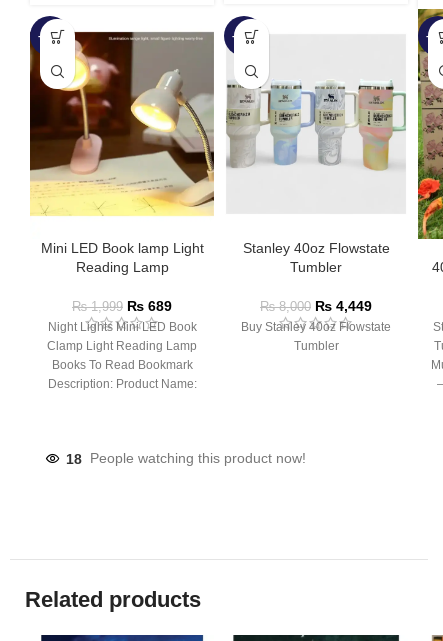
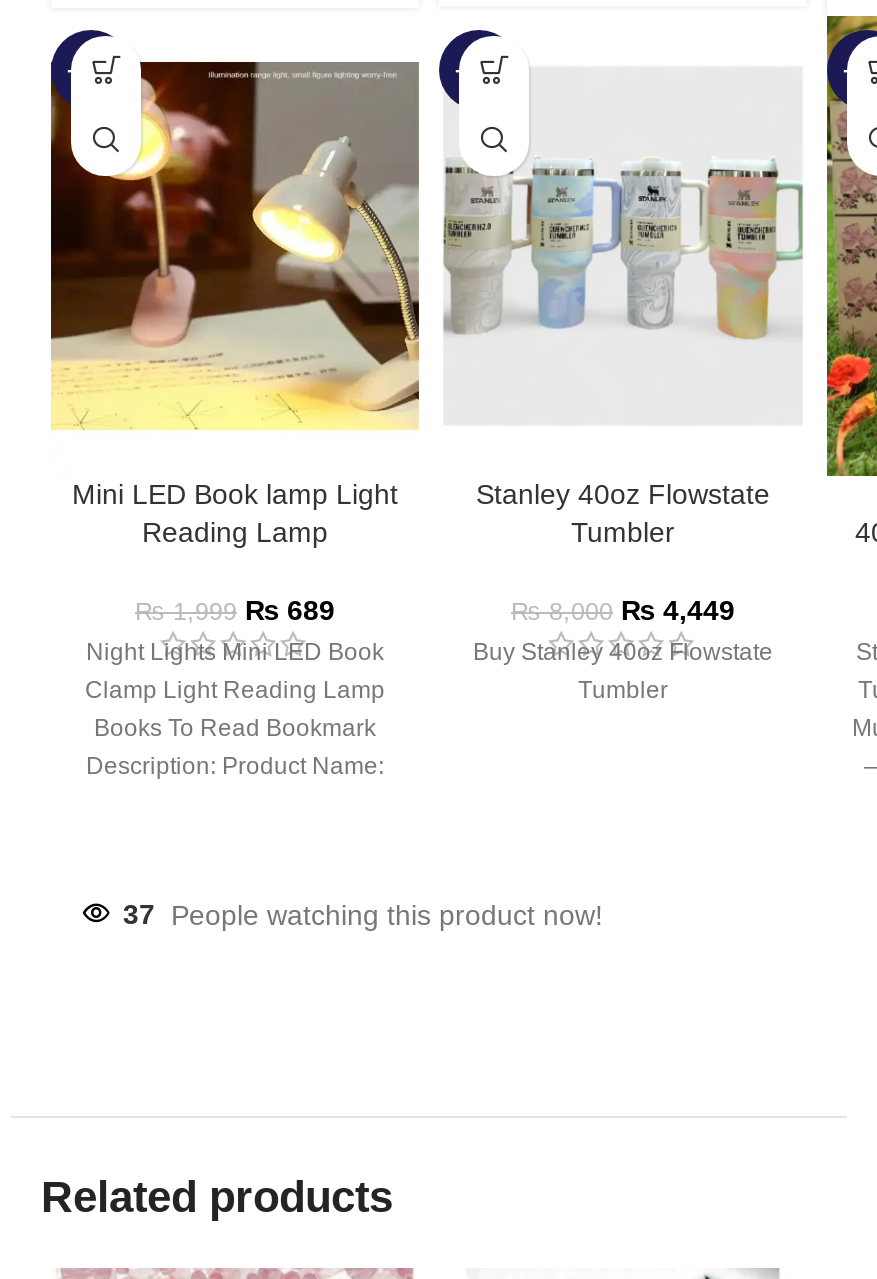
[66,451,306,467] 18 People watching this product now! -> [123,898,603,930] 37 People watching this product now!

